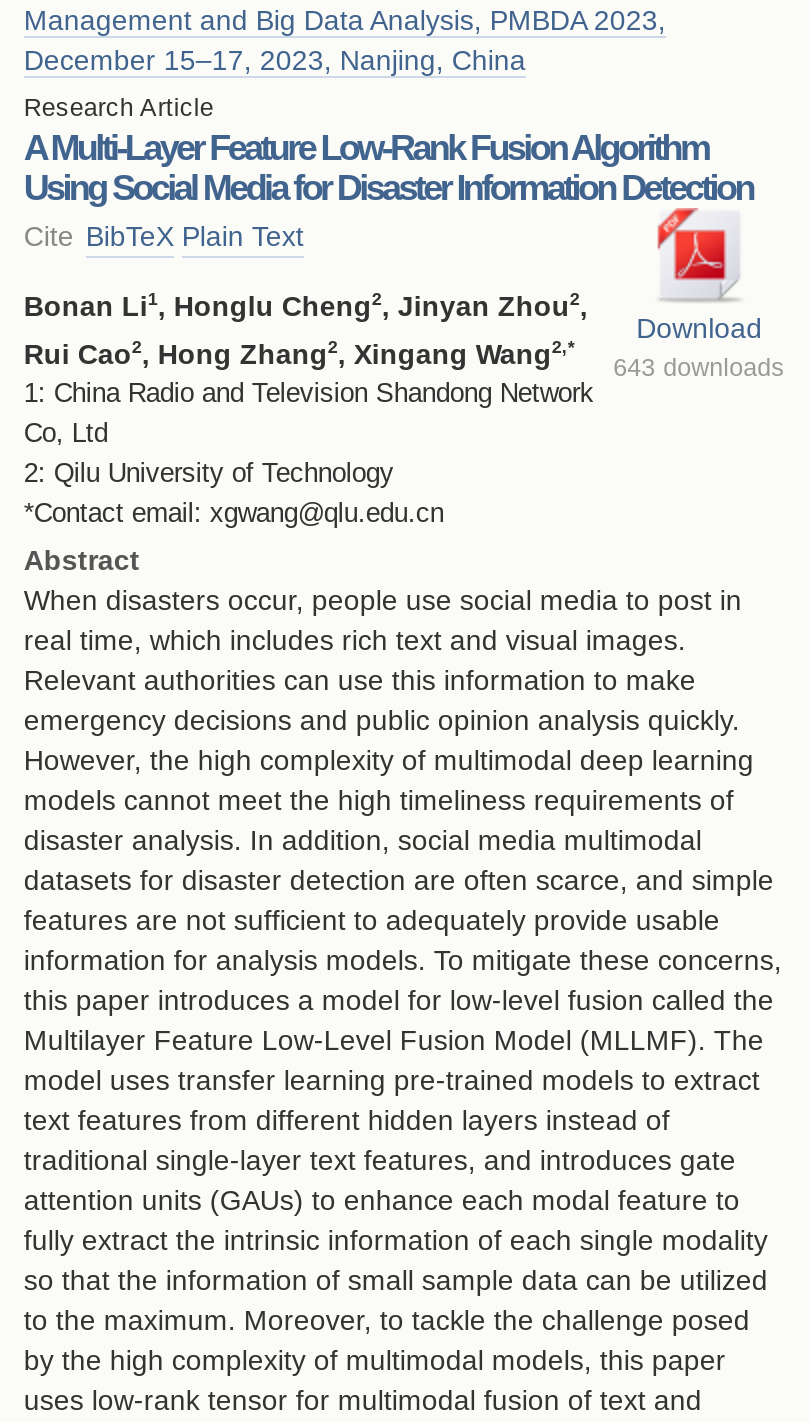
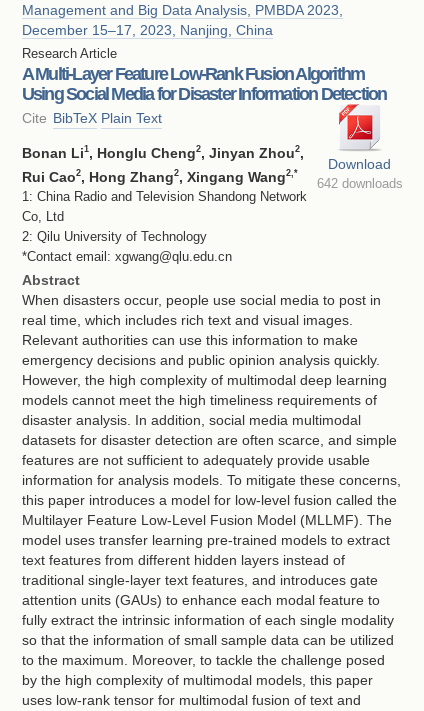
[613,353,785,381] 643 downloads -> [317,177,403,191] 642 downloads

